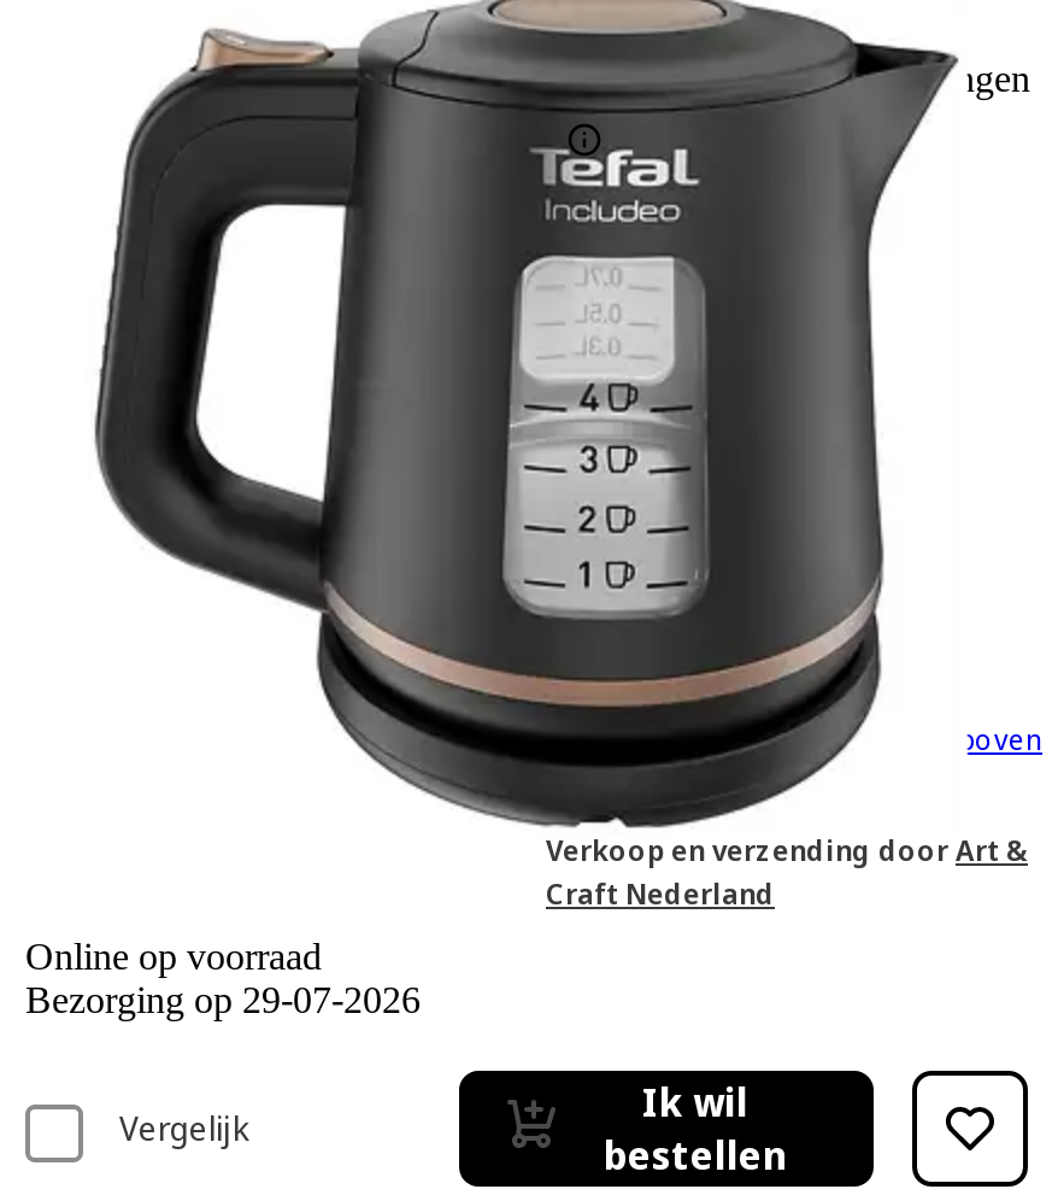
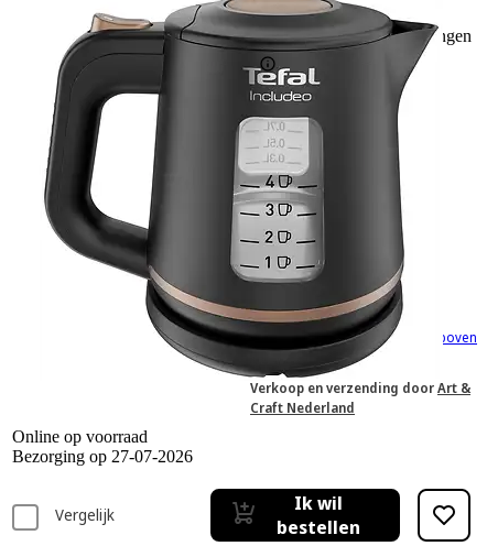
[25,980,421,1021] Bezorging op 29-07-2026 -> [12,447,193,466] Bezorging op 27-07-2026

